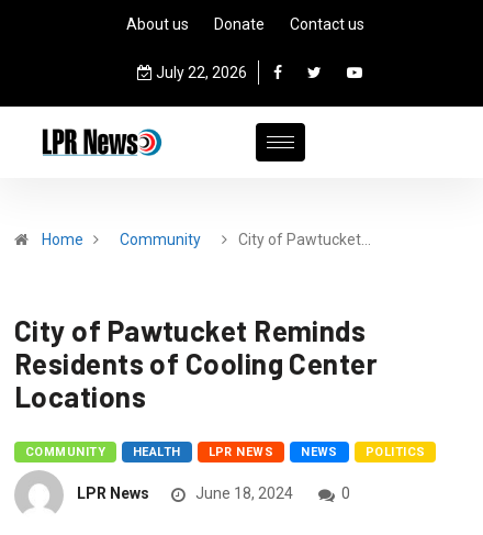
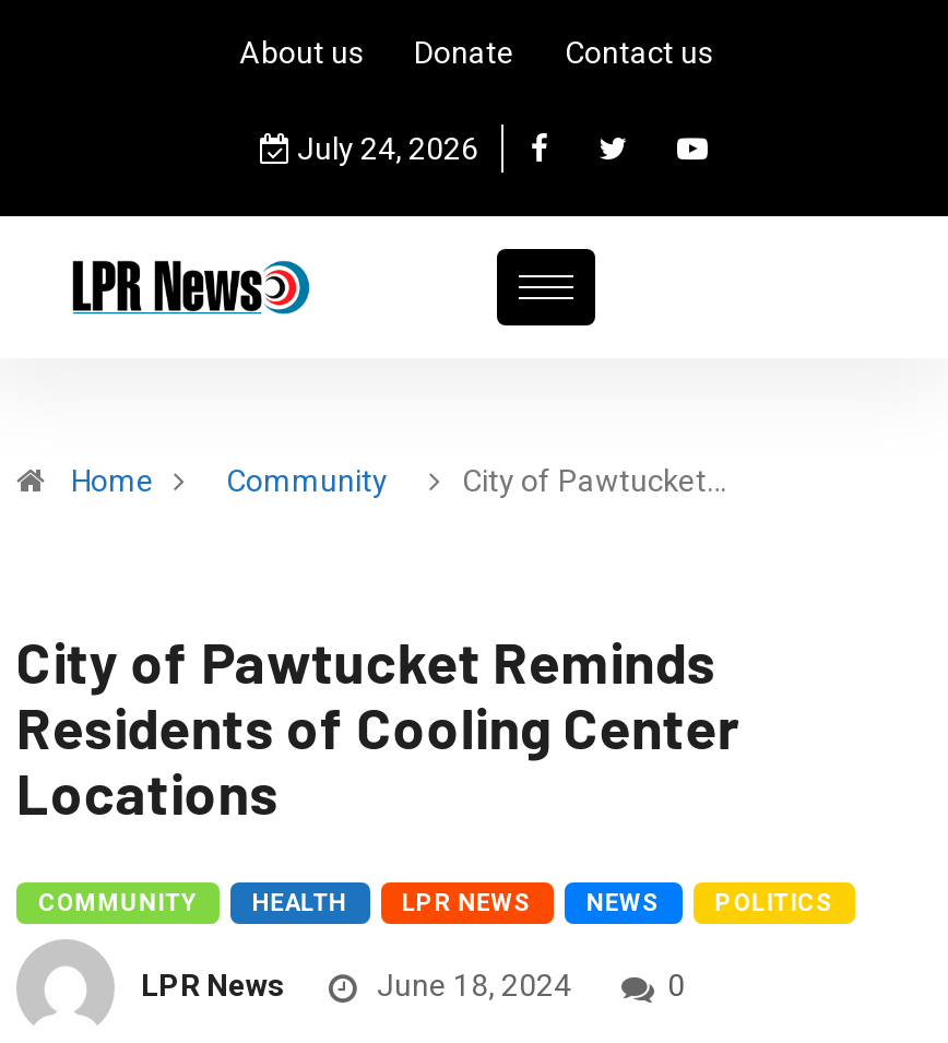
[152,64,246,81] July 22, 2026 -> [291,131,478,166] July 24, 2026

